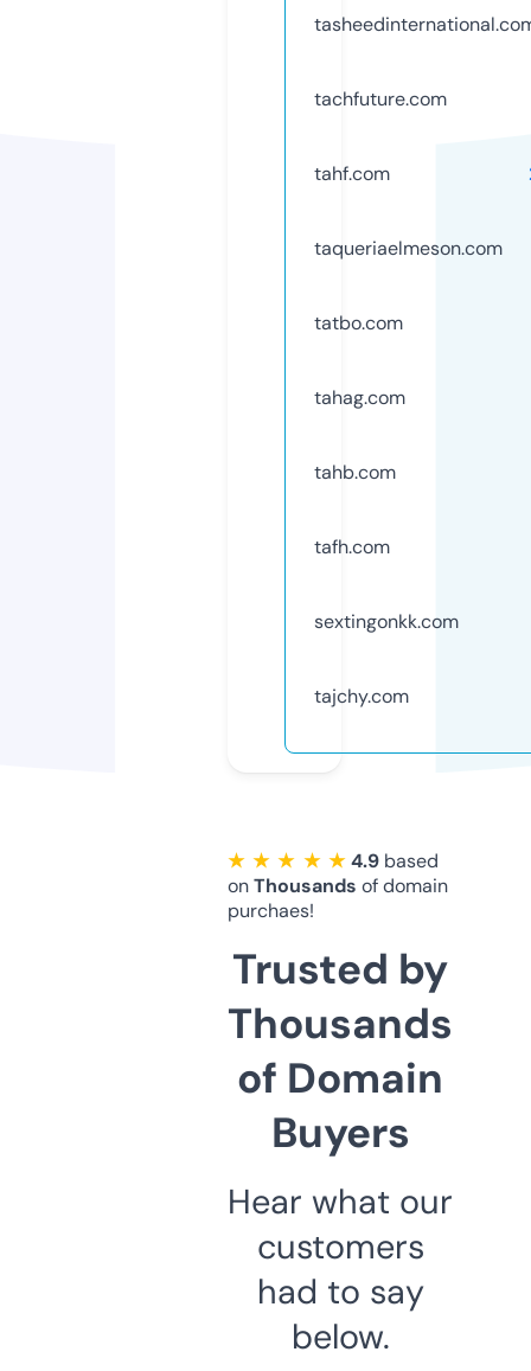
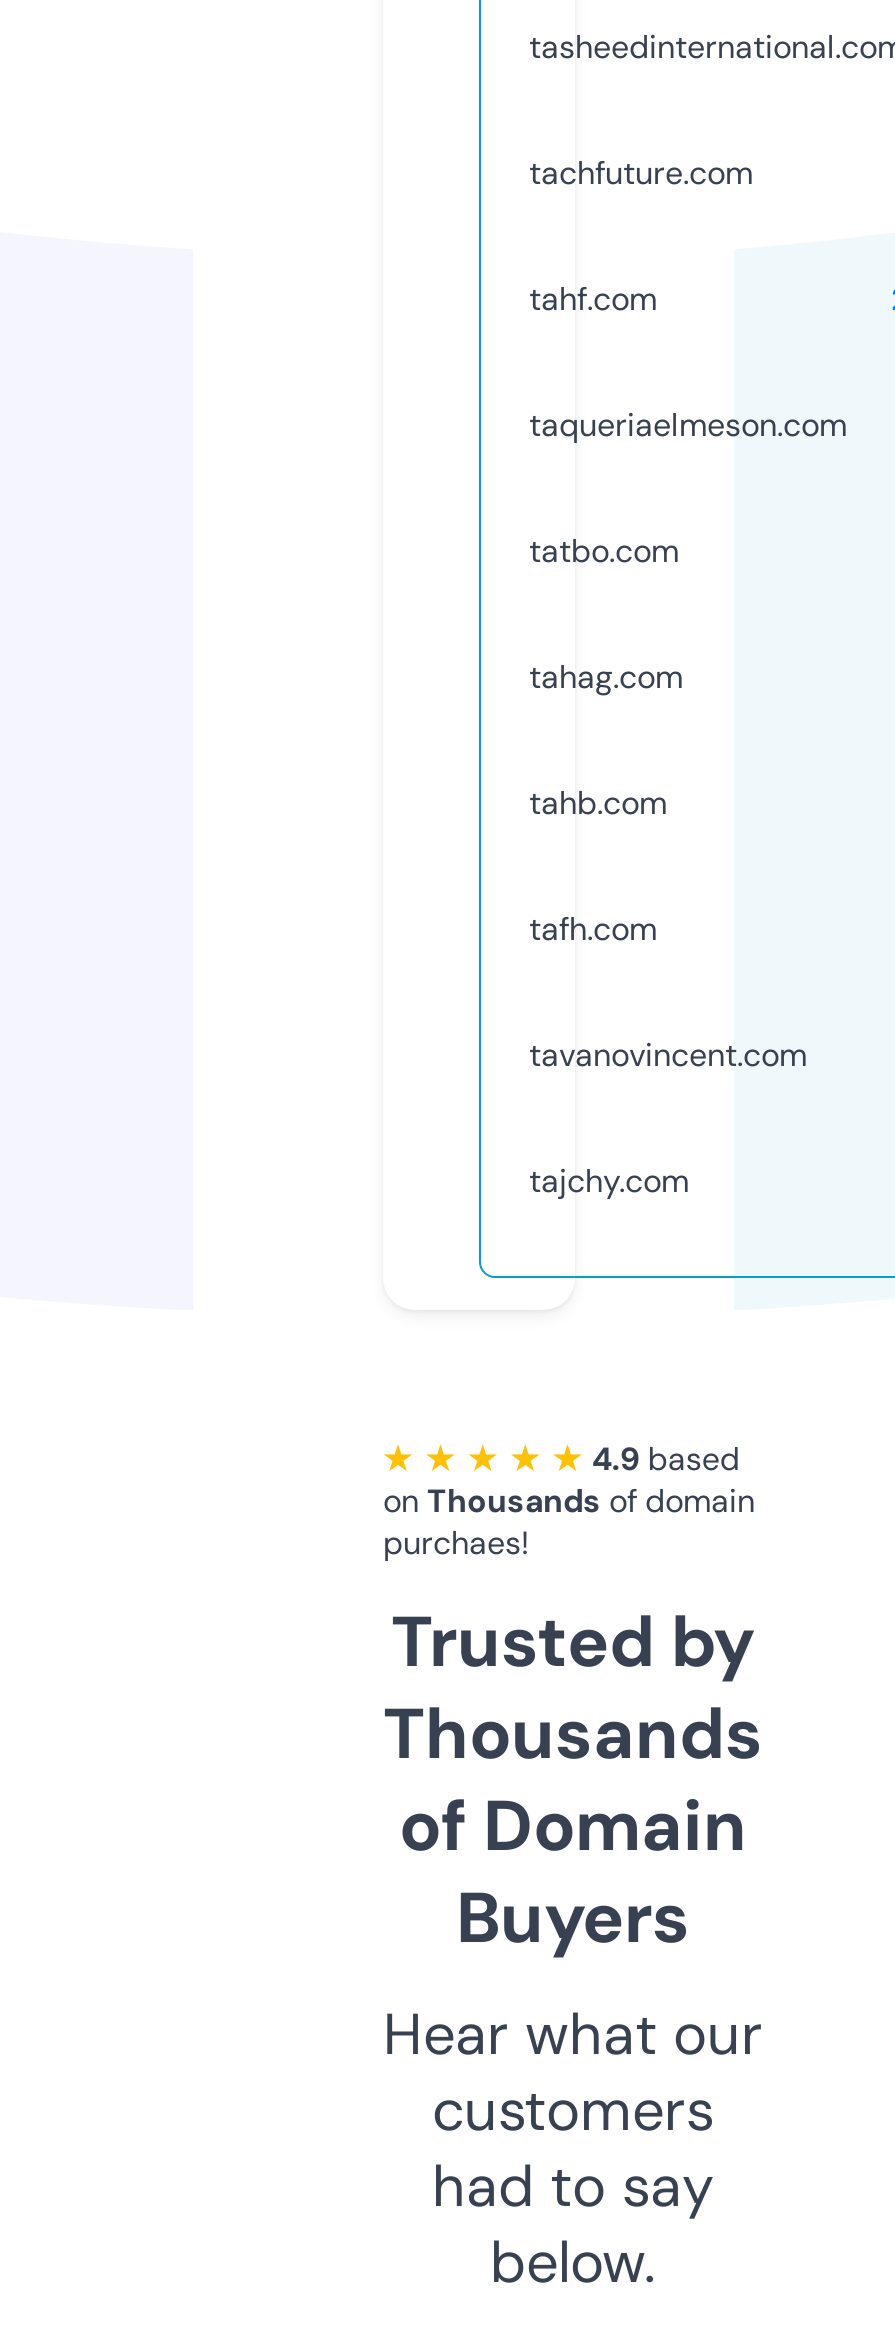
[314,609,459,634] sextingonkk.com -> [529,1034,807,1076] tavanovincent.com

